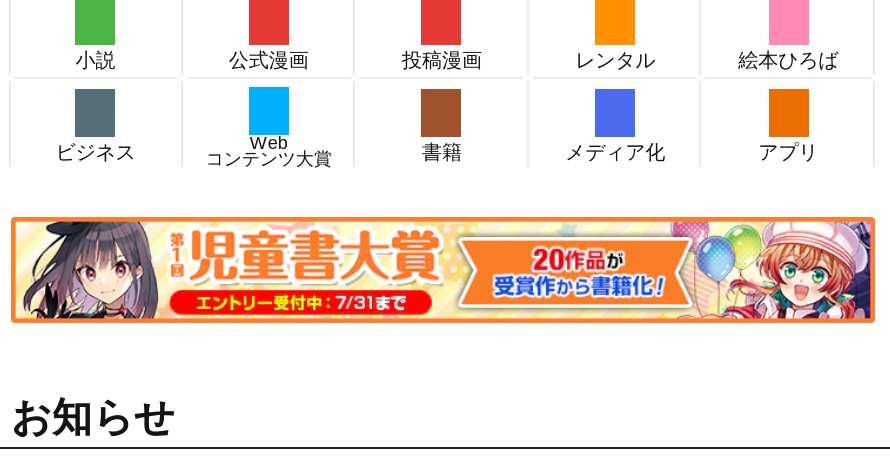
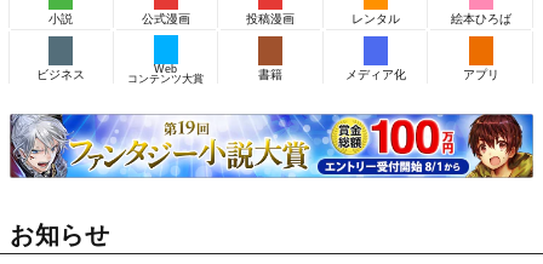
[9,215,877,325] [image] -> [8,113,535,179] [image]

